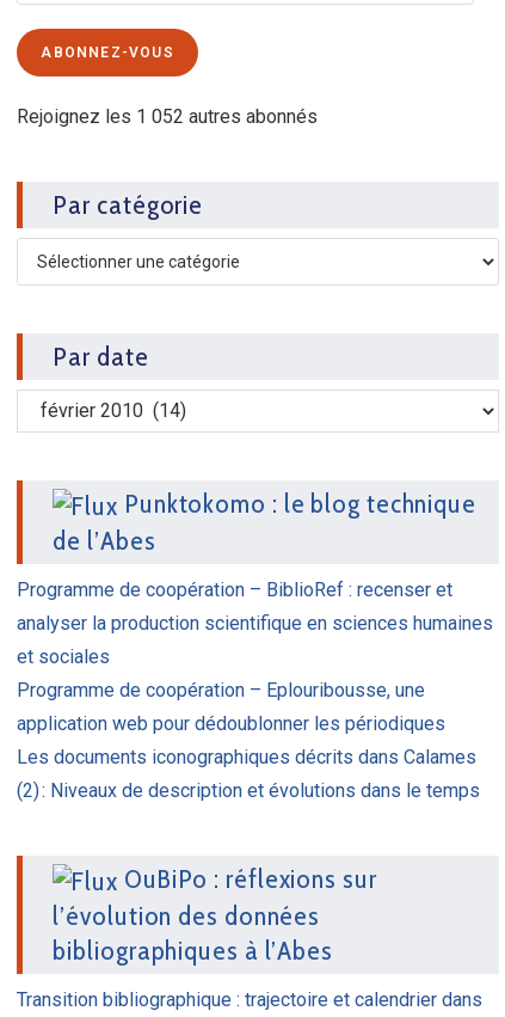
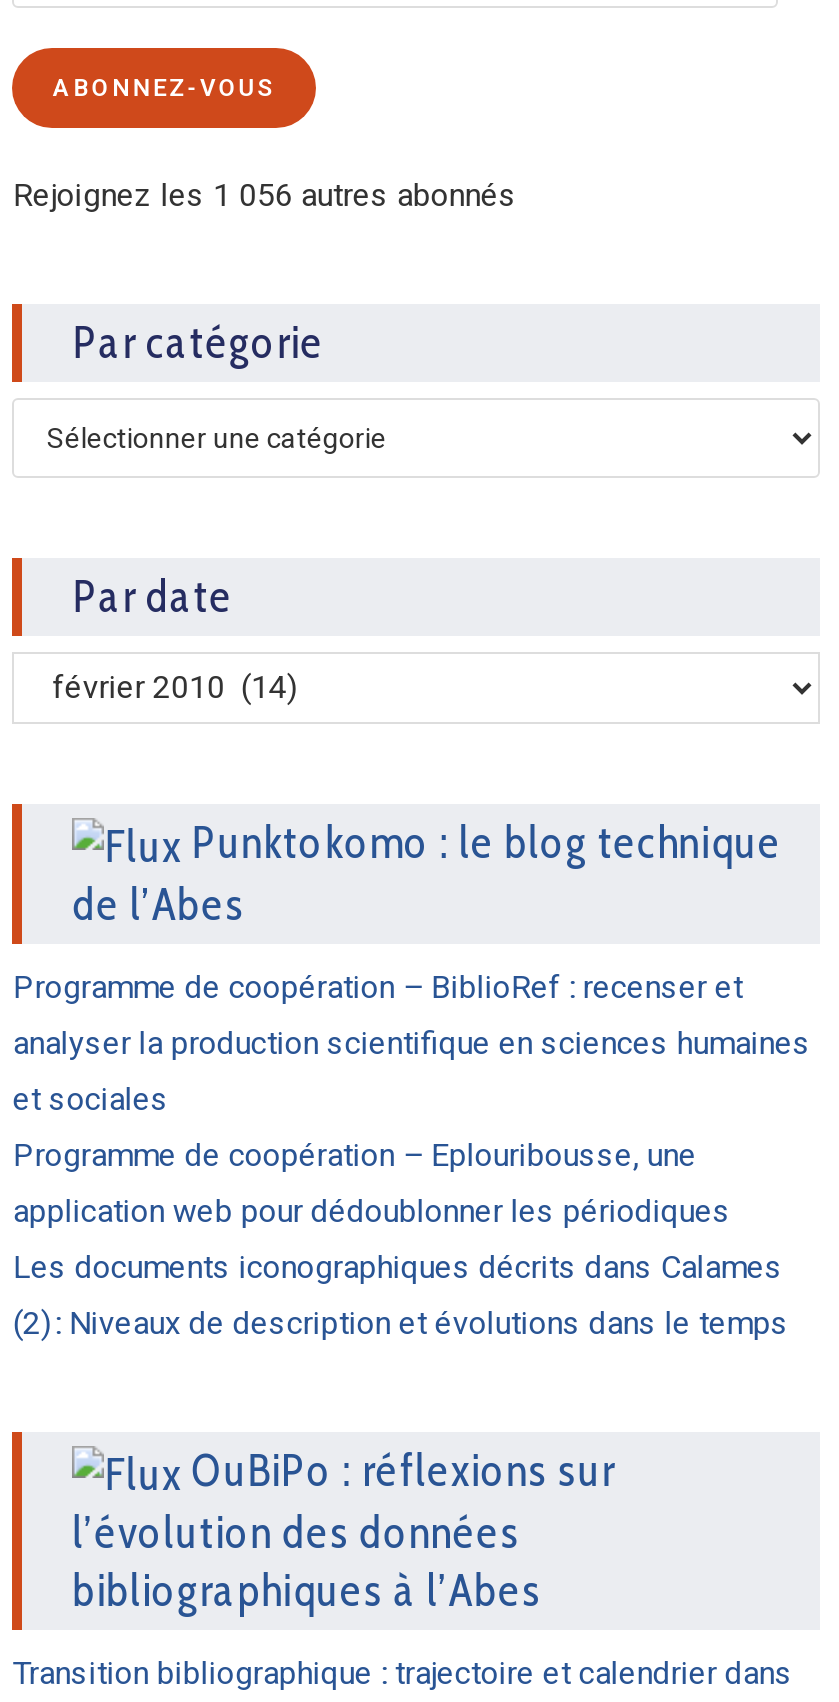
[17,105,318,128] Rejoignez les 1 052 autres abonnés -> [13,176,517,214] Rejoignez les 1 056 autres abonnés

